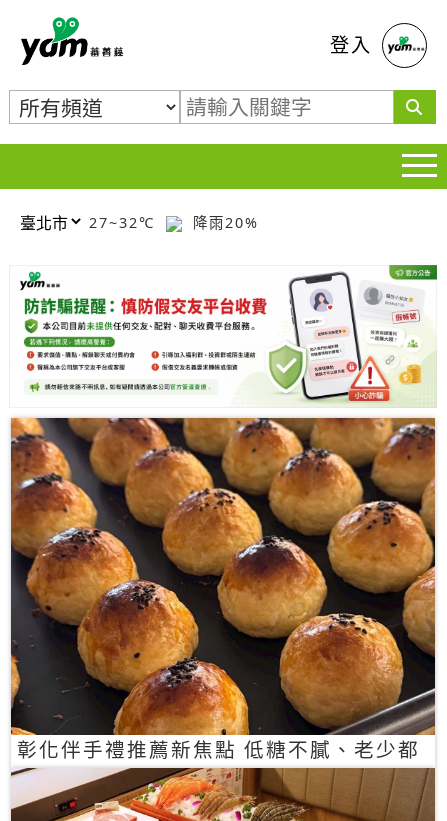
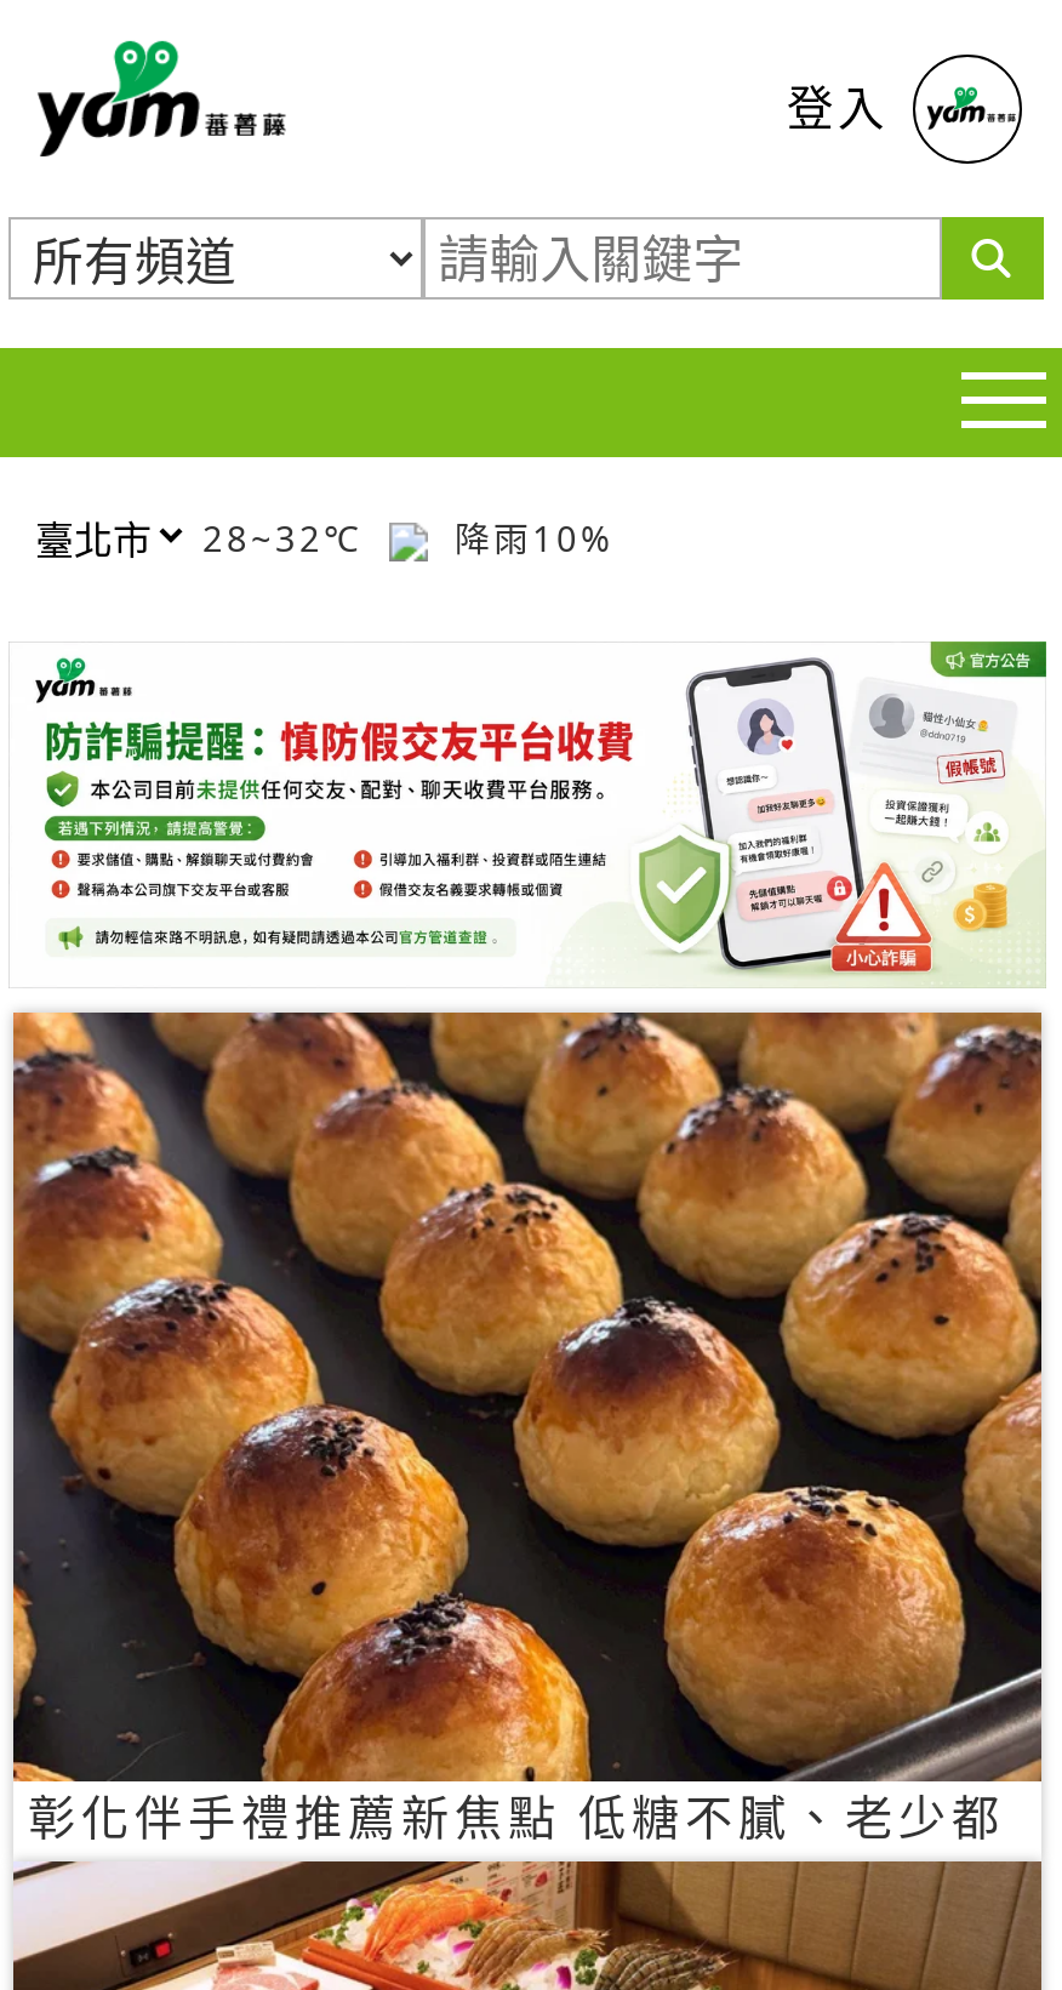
[89,212,161,231] 27~32℃ -> [202,514,377,560] 28~32℃
[187,212,259,231] 降雨20% -> [440,514,615,560] 降雨10%

